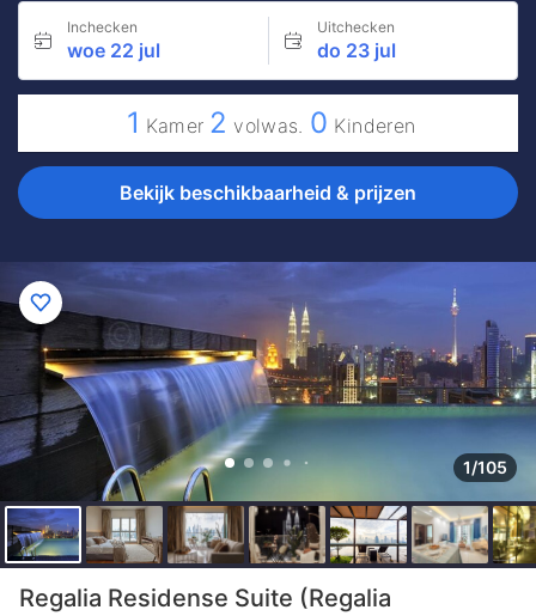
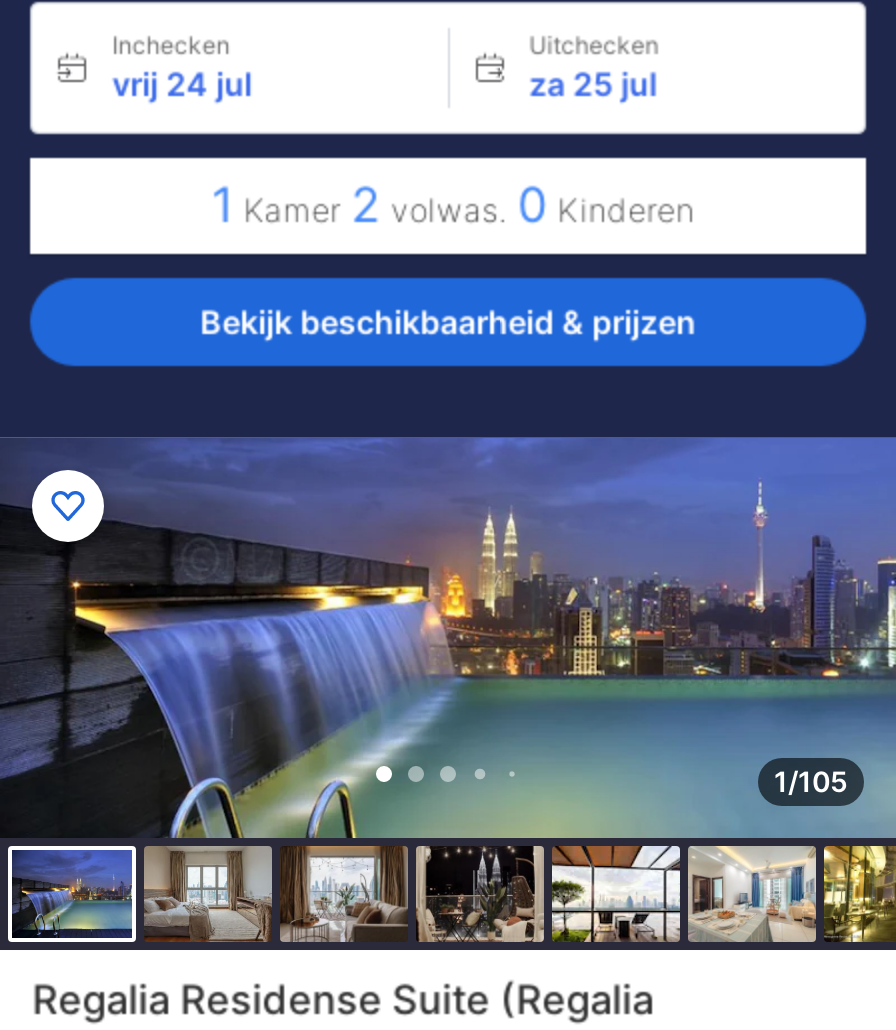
[67,38,160,62] woe 22 jul -> [112,64,252,104] vrij 24 jul
[316,38,395,62] do 23 jul -> [529,64,657,104] za 25 jul

